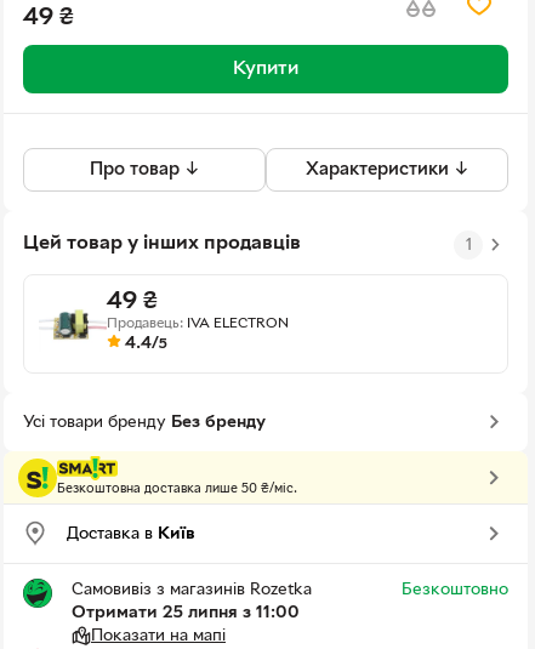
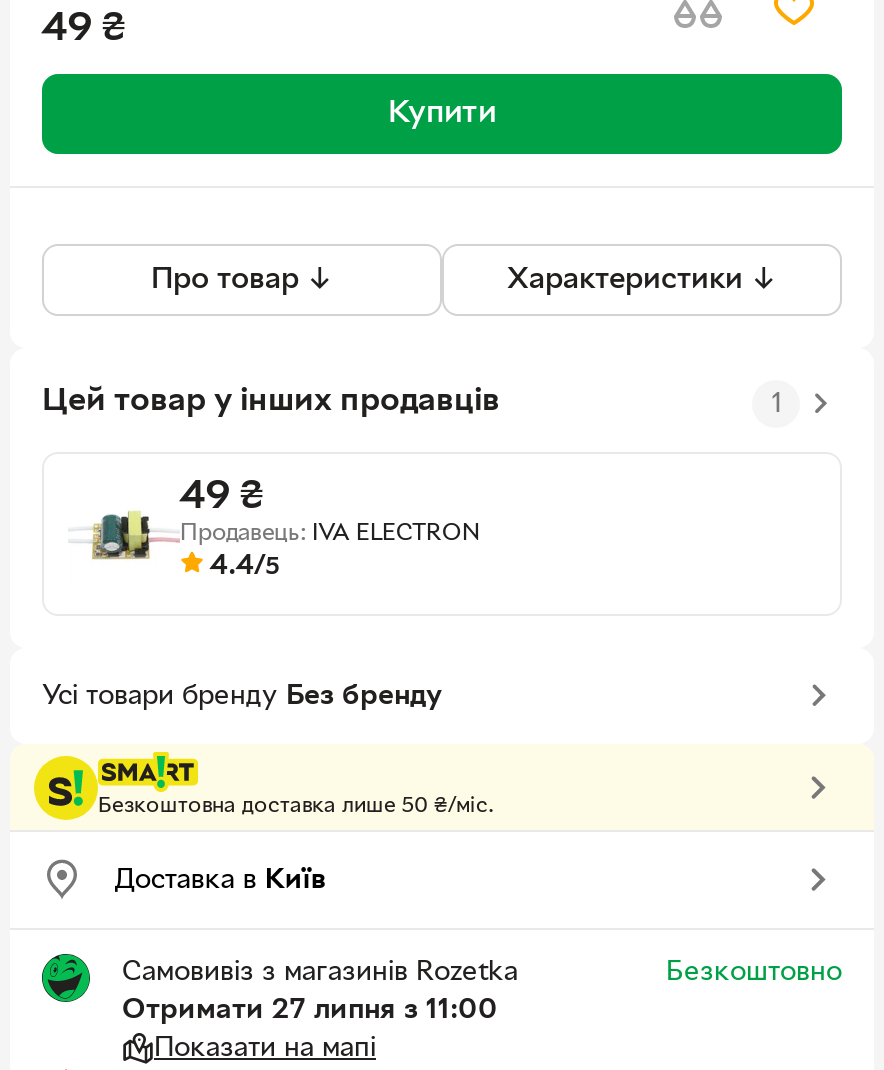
[72,605,300,621] Отримати 25 липня з 11:00 -> [122,998,498,1024] Отримати 27 липня з 11:00

